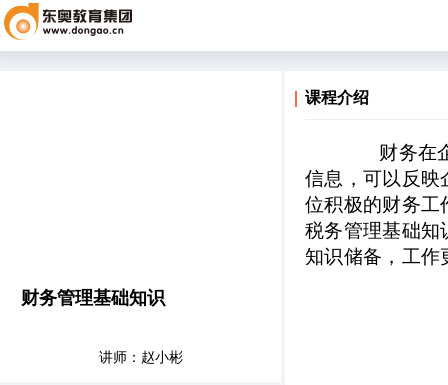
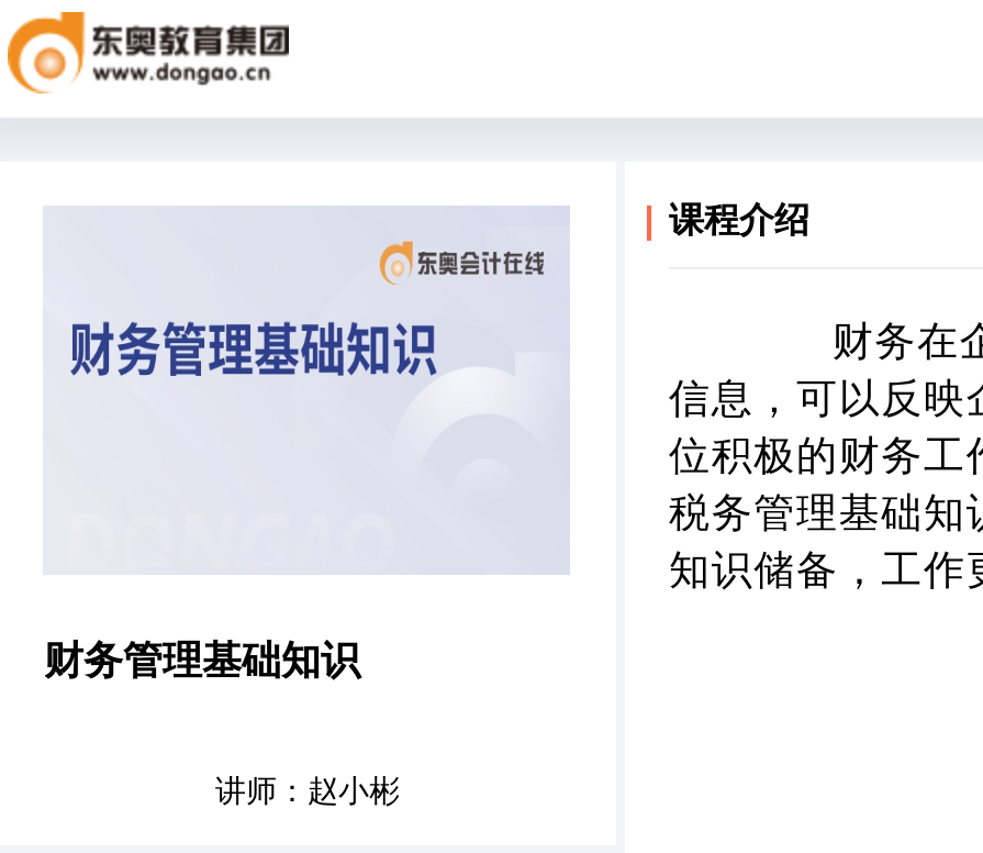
none -> [45,206,570,575] [image]

